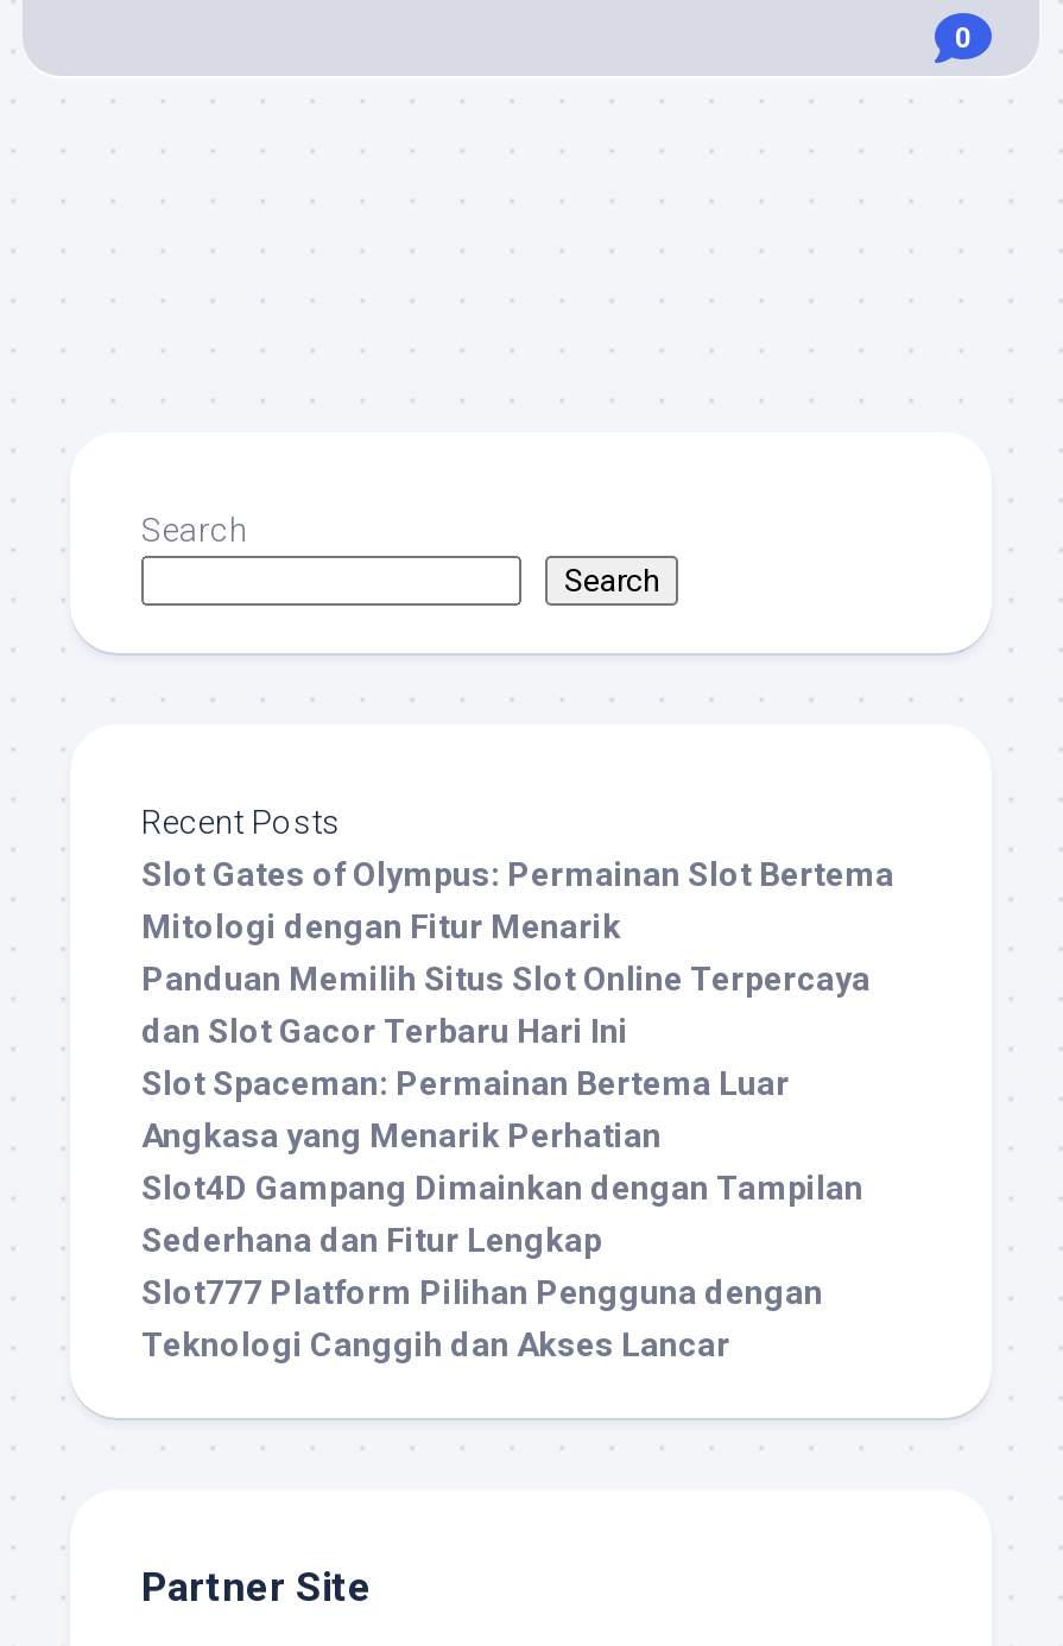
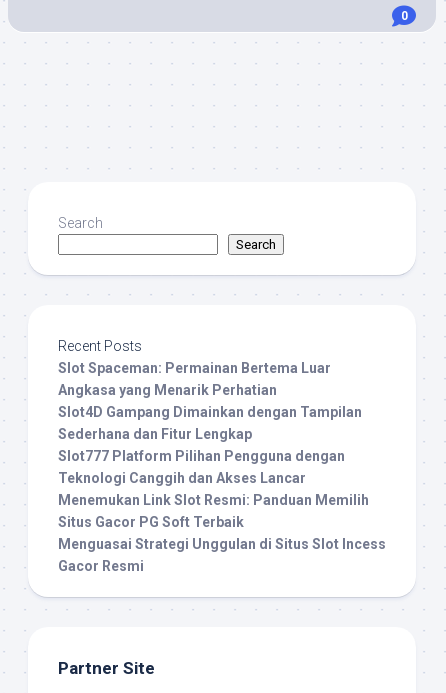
[141,855,894,1050] Slot Gates of Olympus: Permainan Slot Bertema | Mitologi dengan Fitur Menarik | Panduan Memilih Situs Slot Online Terpercaya | dan Slot Gacor Terbaru Hari Ini -> none
moved [141,1064,863,1363] -> [58,360,362,486]: Slot Spaceman: Permainan Bertema Luar | Angkasa yang Menarik Perhatian | Slot4D Gampang Dimainkan dengan Tampilan | Sederhana dan Fitur Lengkap | Slot777 Platform Pilihan Pengguna dengan | Teknologi Canggih dan Akses Lancar
none -> [58,492,386,574] Menemukan Link Slot Resmi: Panduan Memilih | Situs Gacor PG Soft Terbaik | Menguasai Strategi Unggulan di Situs Slot Incess | Gacor Resmi

